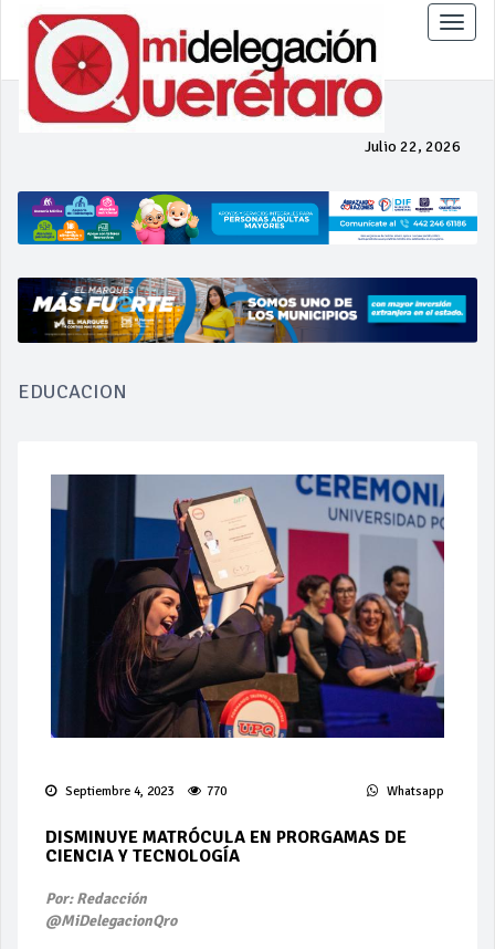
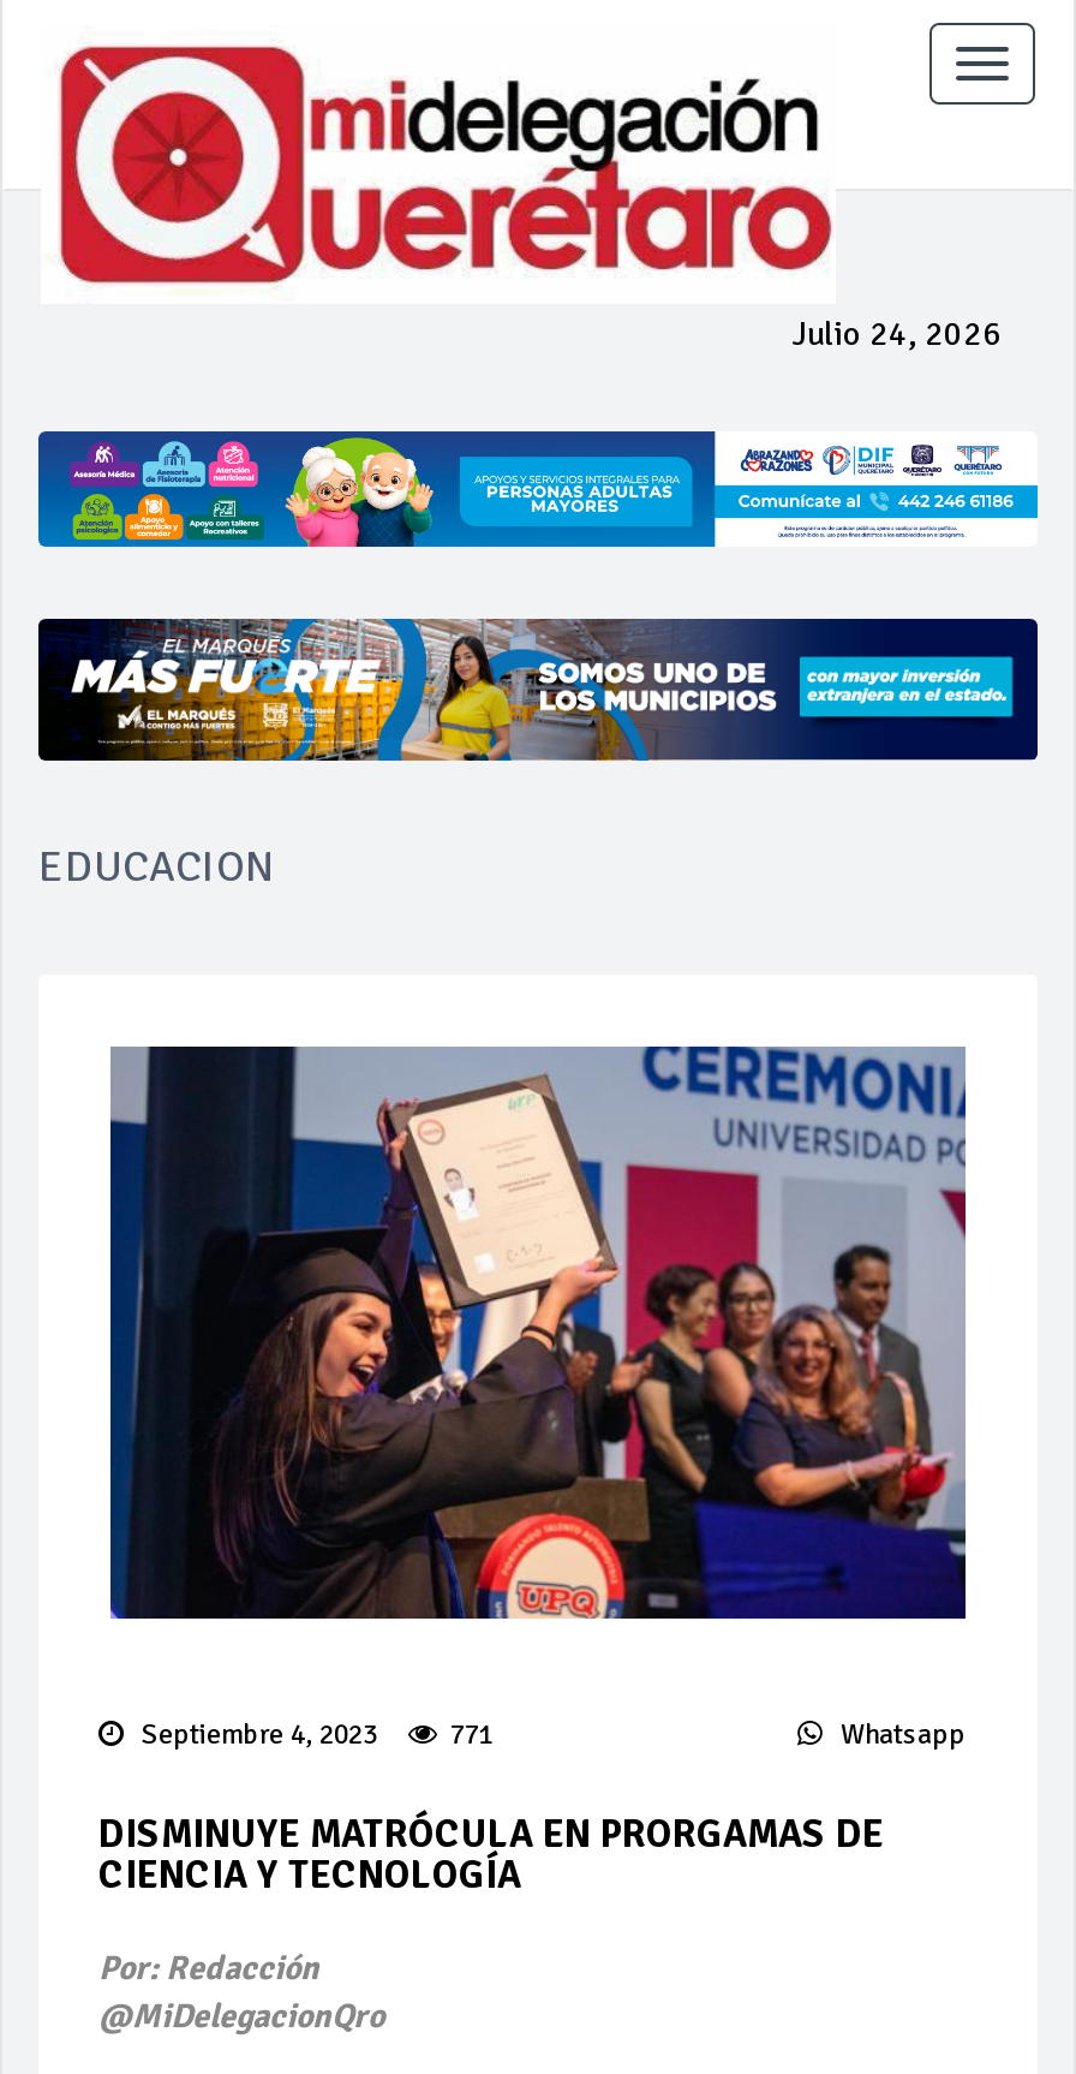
[365,137,461,156] Julio 22, 2026 -> [793,314,1002,354] Julio 24, 2026
[62,783,227,799] Septiembre 4, 2023 770 -> [134,1716,492,1752] Septiembre 4, 2023 771

